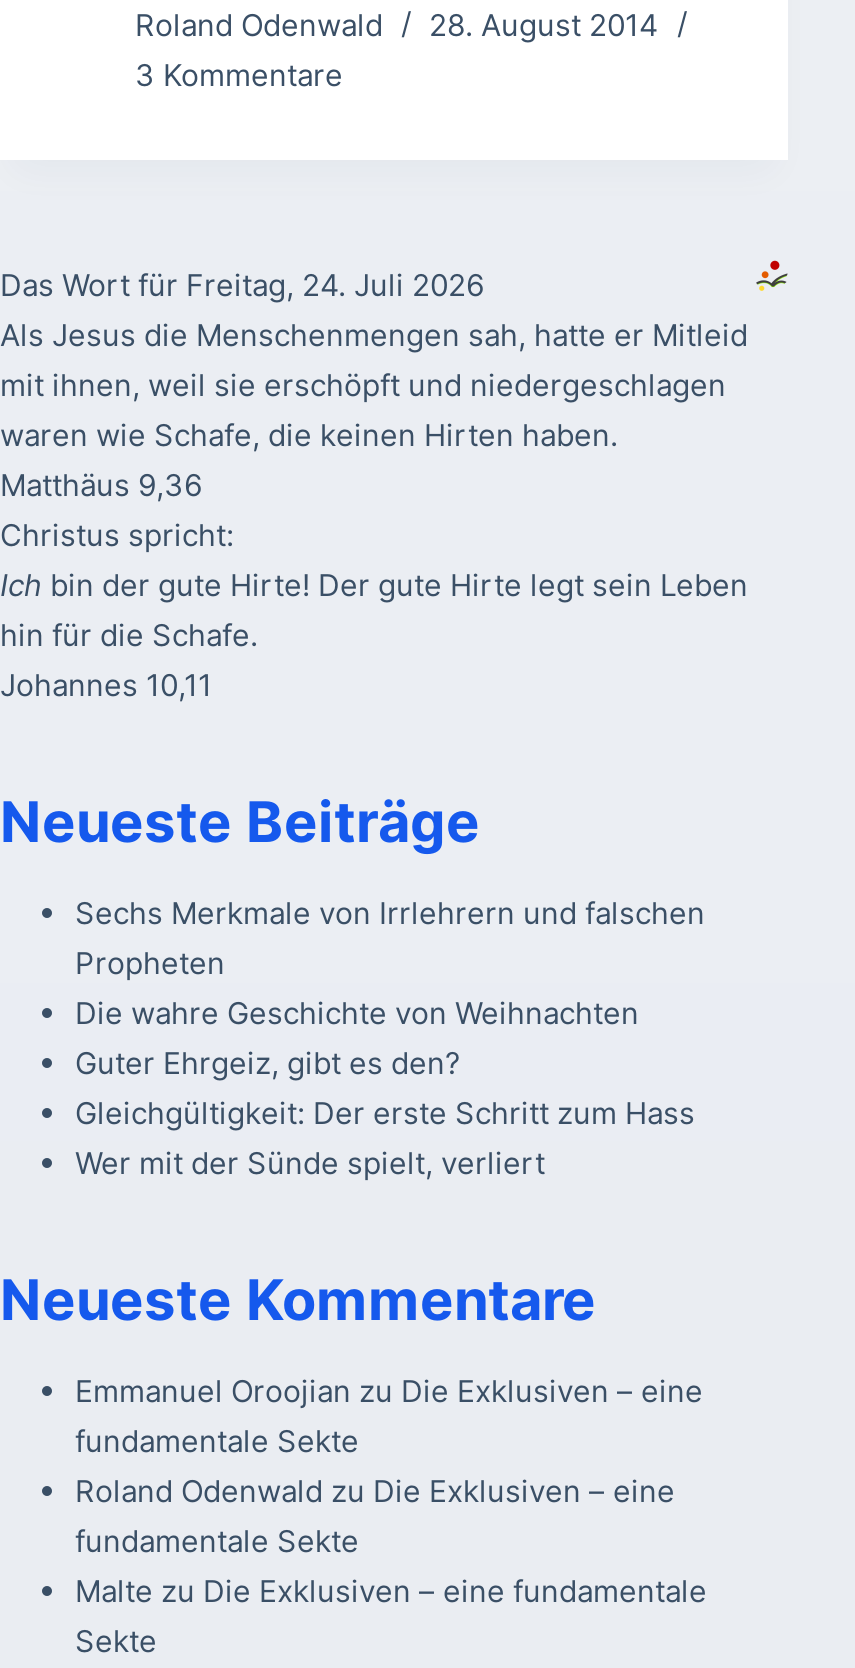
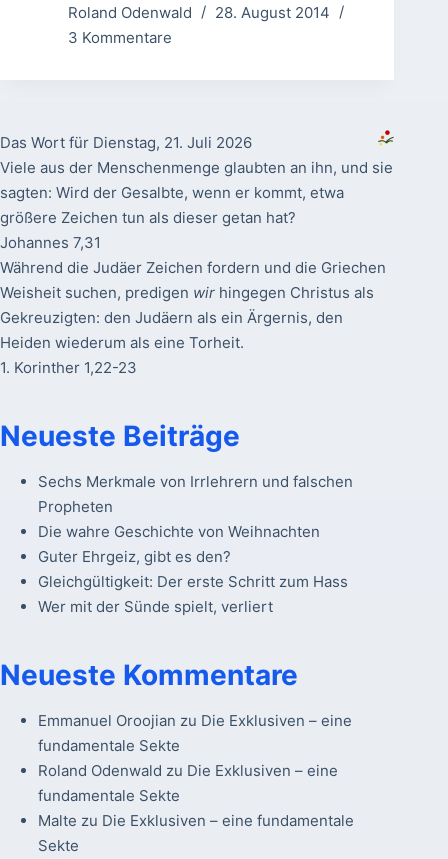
[0,266,748,704] Das Wort für Freitag, 24. Juli 2026 | Als Jesus die Menschenmengen sah, hatte er Mitleid | mit ihnen, weil sie erschöpft und niedergeschlagen | waren wie Schafe, die keinen Hirten haben. | Matthäus 9,36 | Christus spricht: | Ich bin der gute Hirte! Der gute Hirte legt sein Leben | hin für die Schafe. | Johannes 10,11 -> [0,133,393,377] Das Wort für Dienstag, 21. Juli 2026 | Viele aus der Menschenmenge glaubten an ihn, und sie | sagten: Wird der Gesalbte, wenn er kommt, etwa | größere Zeichen tun als dieser getan hat? | Johannes 7,31 | Während die Judäer Zeichen fordern und die Griechen | Weisheit suchen, predigen wir hingegen Christus als | Gekreuzigten: den Judäern als ein Ärgernis, den | Heiden wiederum als eine Torheit. | 1. Korinther 1,22-23

